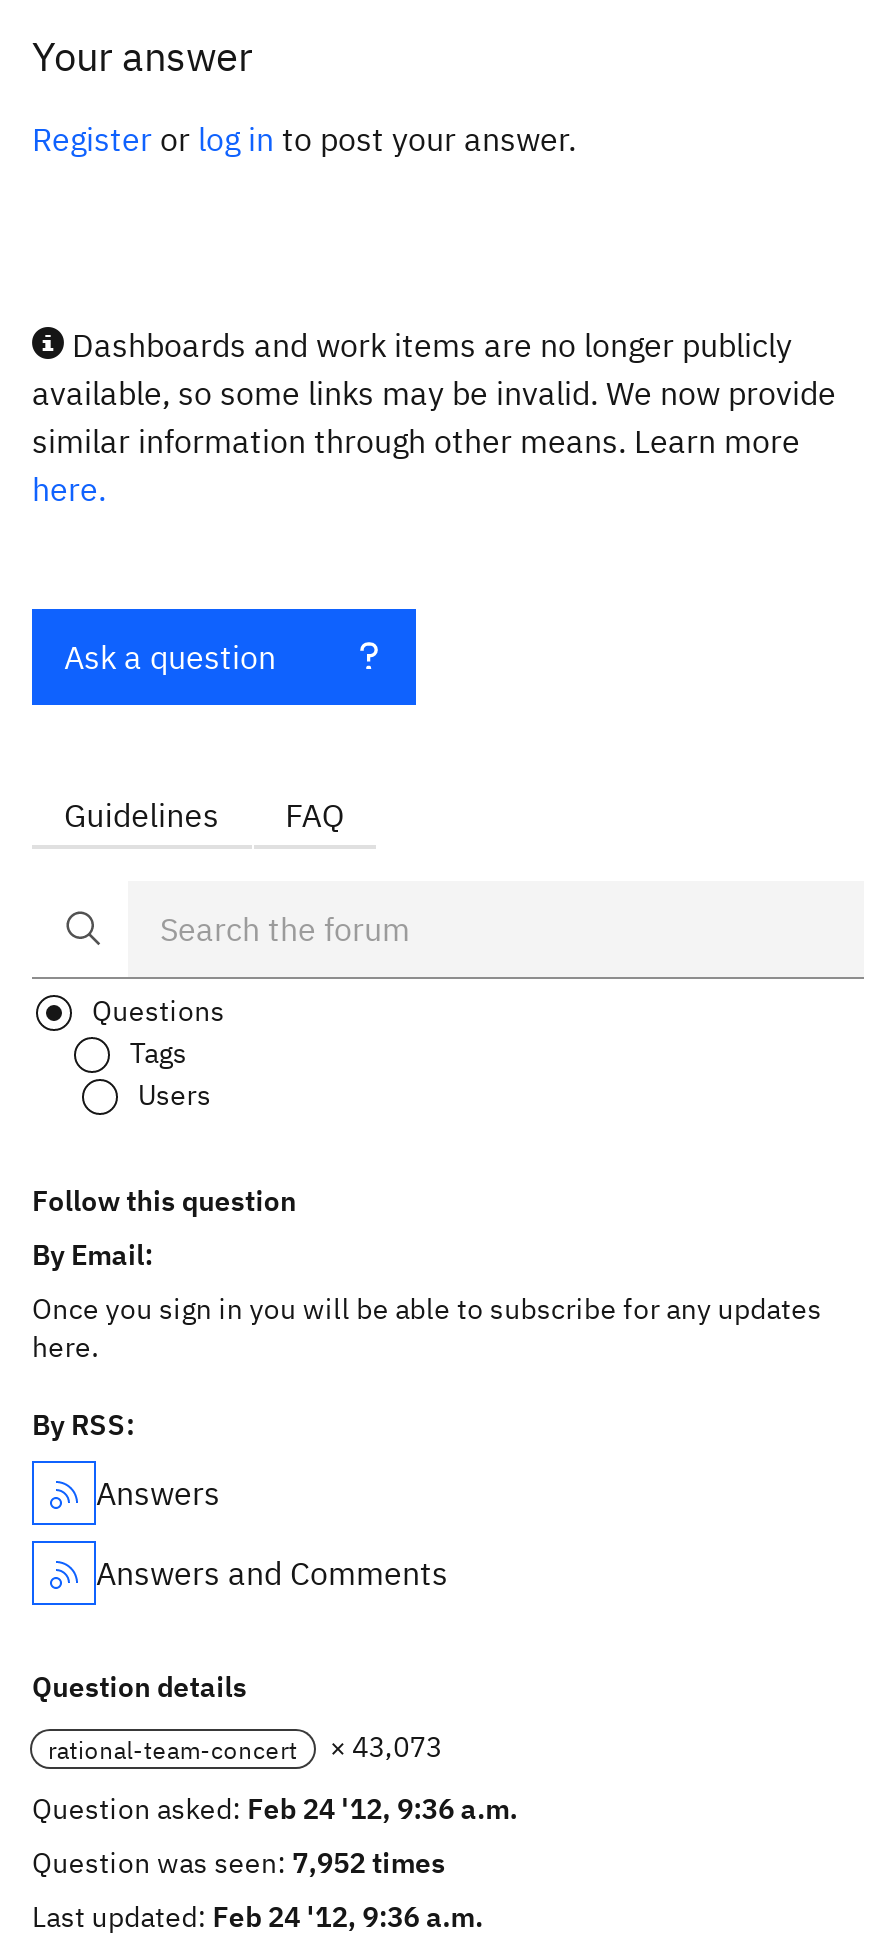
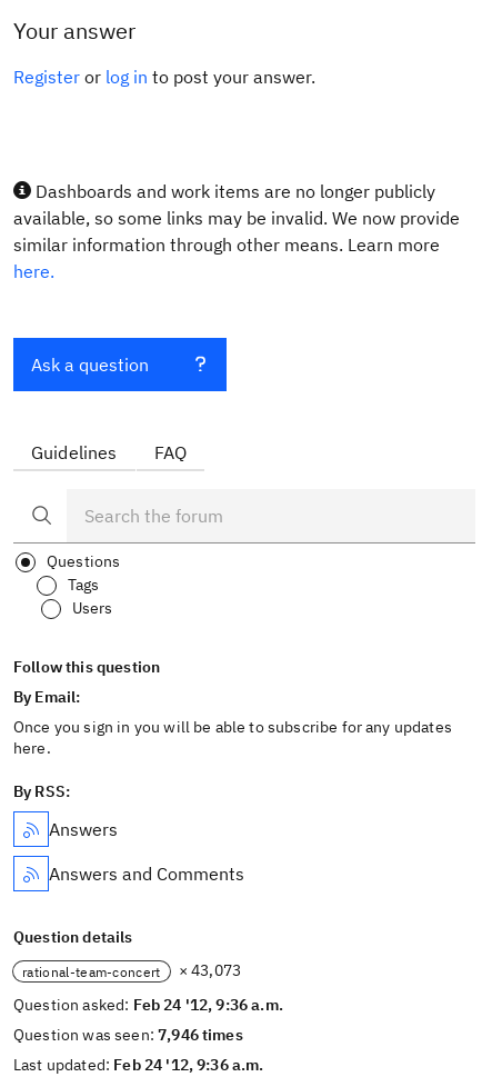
[32,1845,446,1881] Question was seen: 7,952 times -> [13,1025,243,1045] Question was seen: 7,946 times

